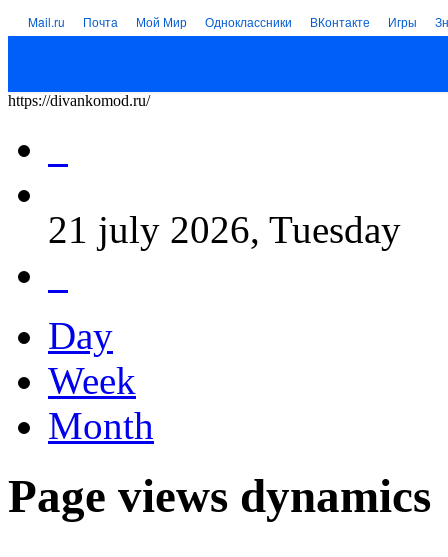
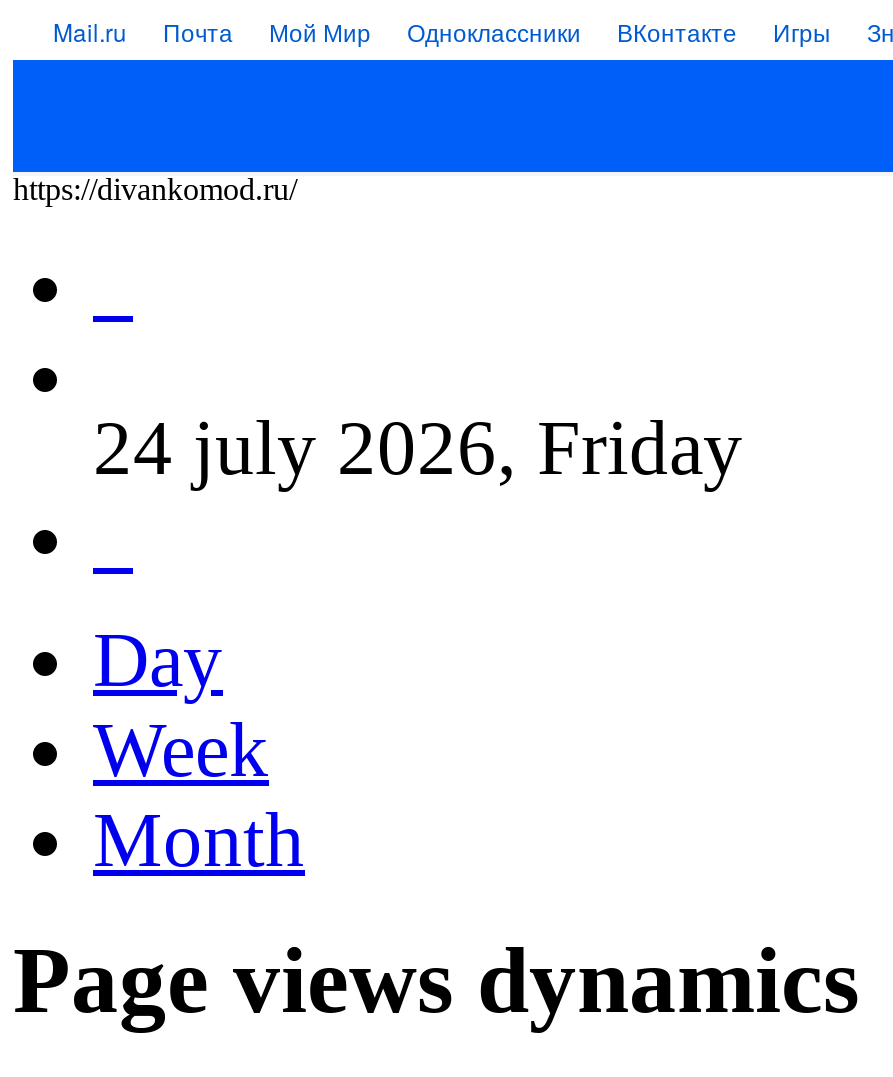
[48,208,401,251] 21 july 2026, Tuesday -> [93,404,743,490] 24 july 2026, Friday

